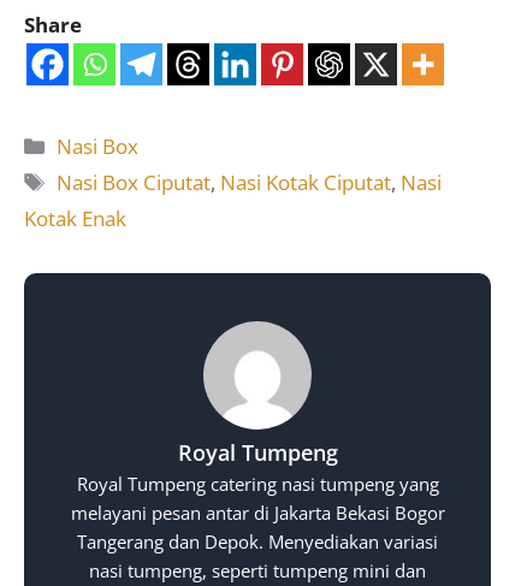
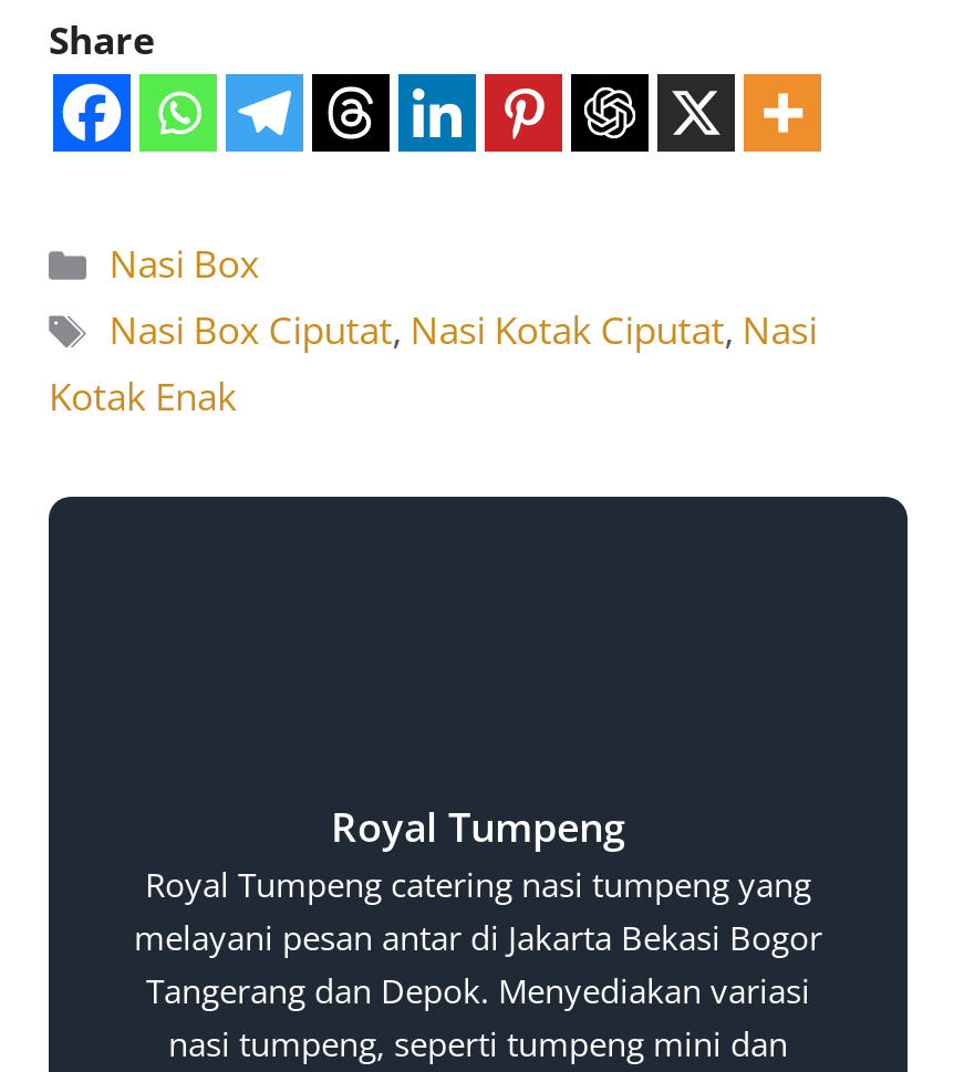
[202,320,313,431] [image] -> none

